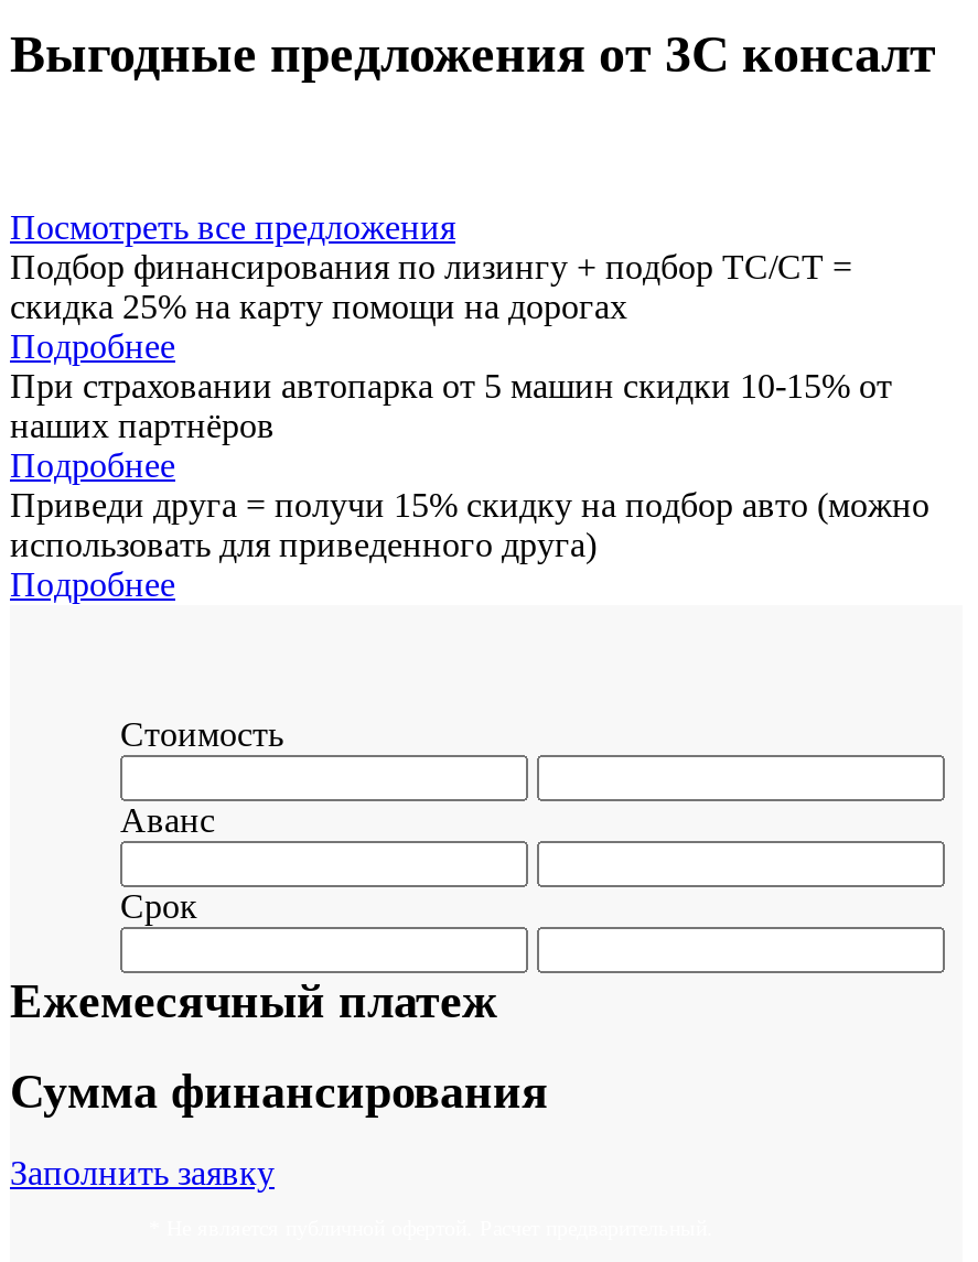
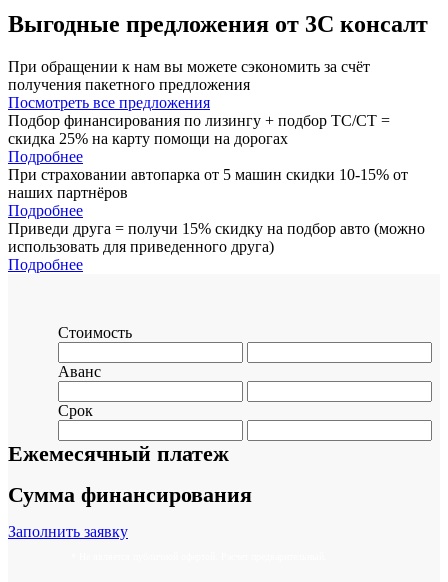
none -> [8,58,370,93] При обращении к нам вы можете сэкономить за счёт | получения пакетного предложения

